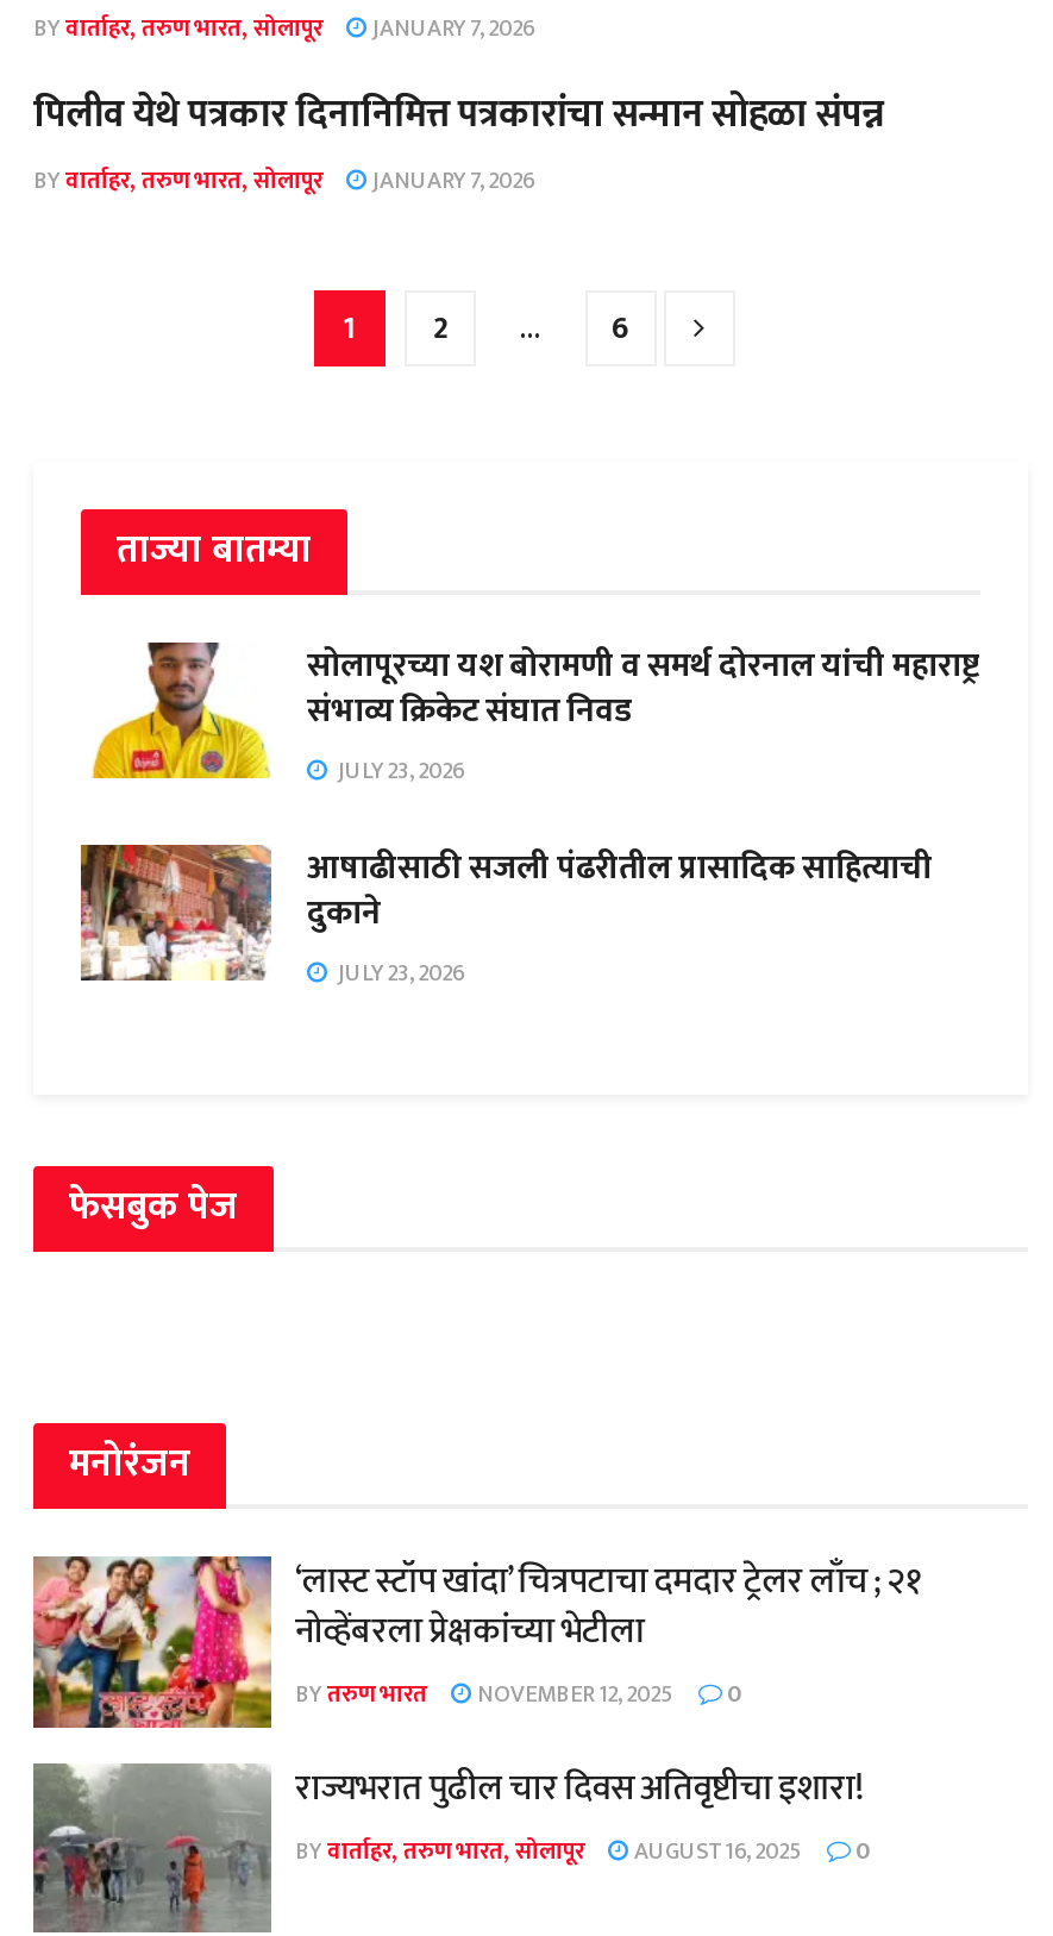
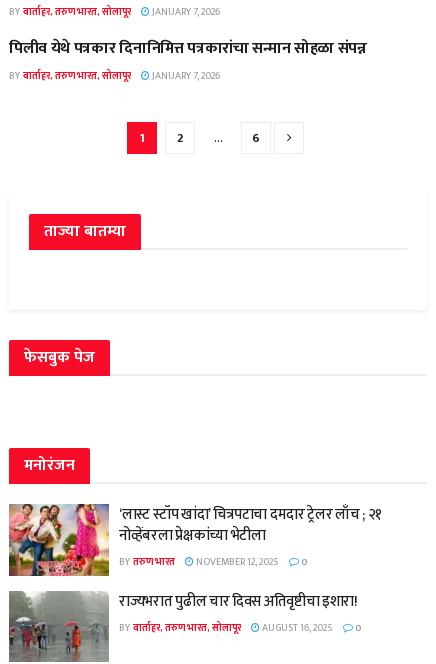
[90,638,980,992] [image] | सोलापूरच्या यश बोरामणी व समर्थ दोरनाल यांची महाराष्ट्र | संभाव्य क्रिकेट संघात निवड | JULY 23, 2026 | आषाढीसाठी सजली पंढरीतील प्रासादिक साहित्याची | दुकाने | JULY 23, 2026 -> none
[79,842,274,983] [image] -> none

